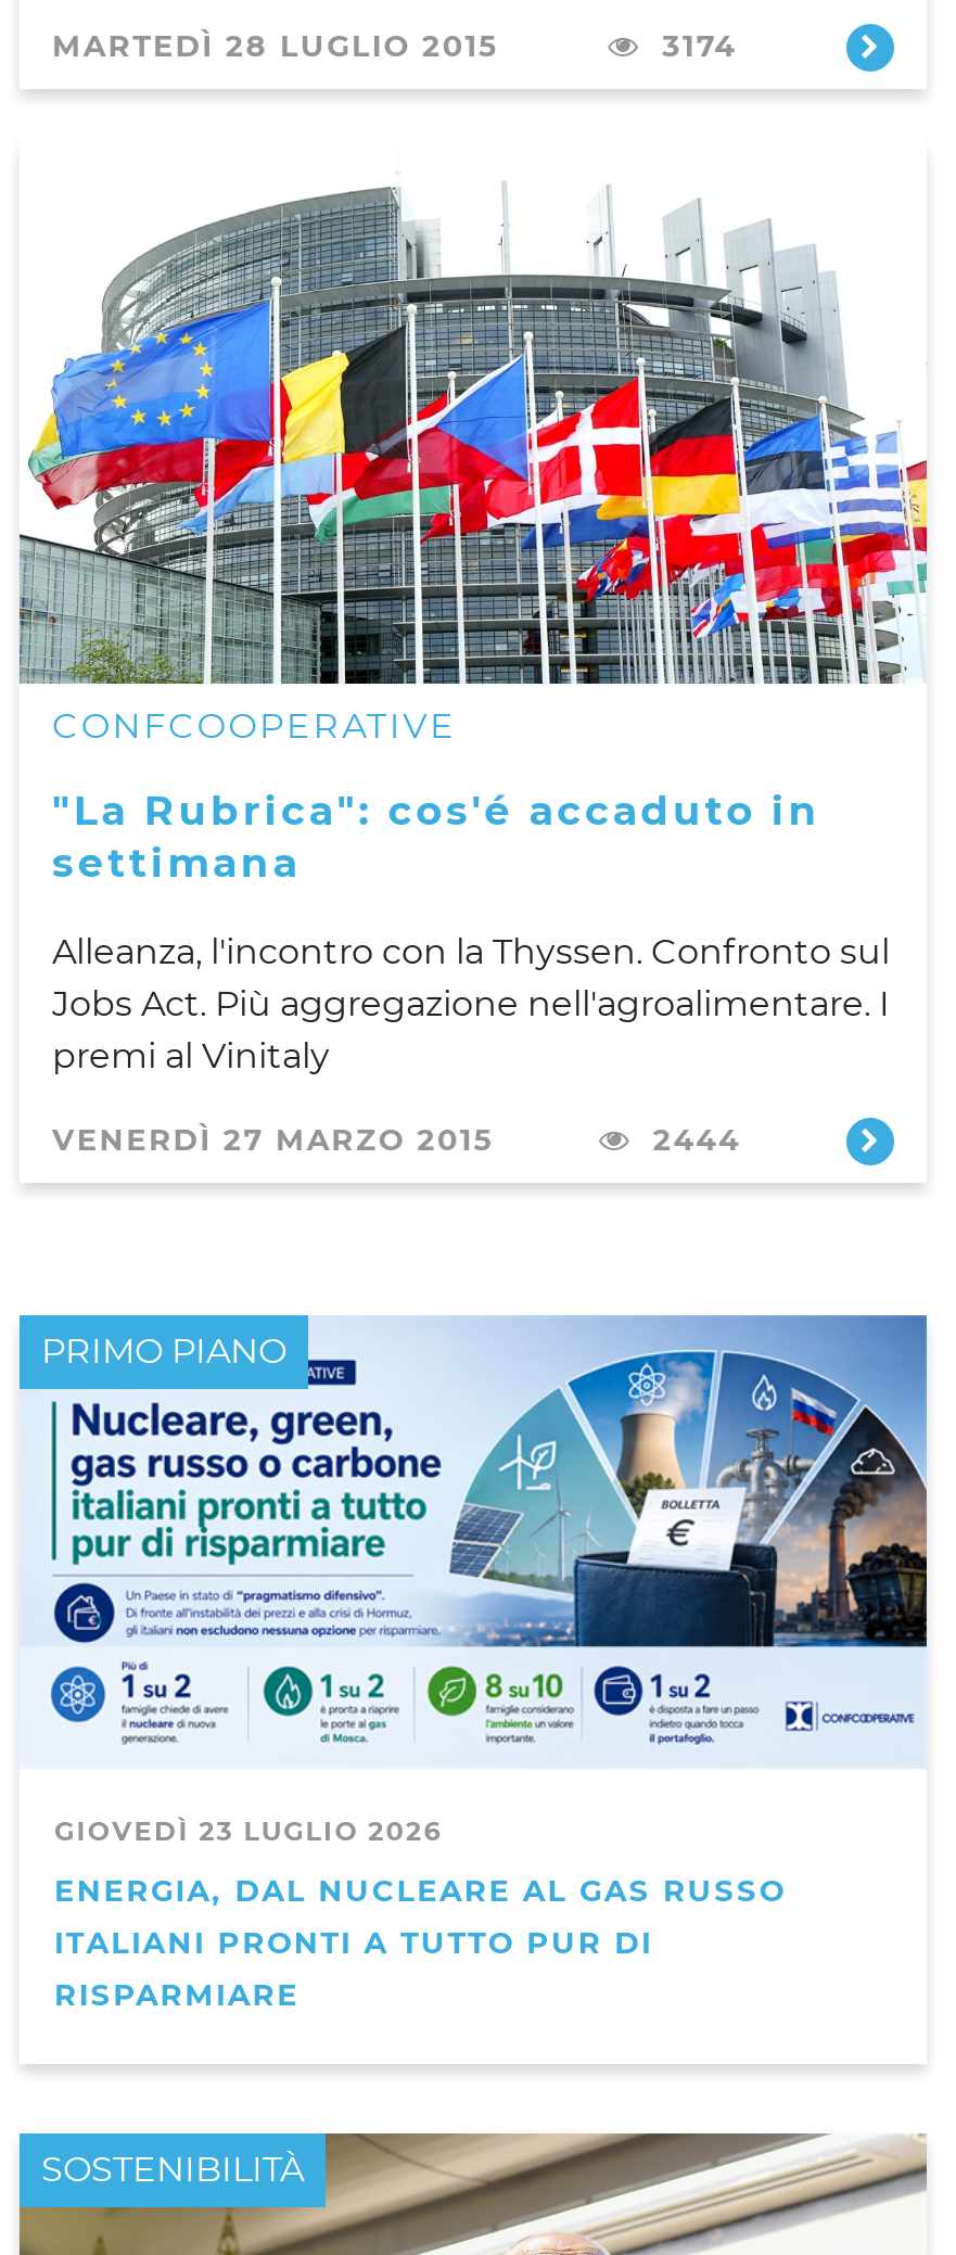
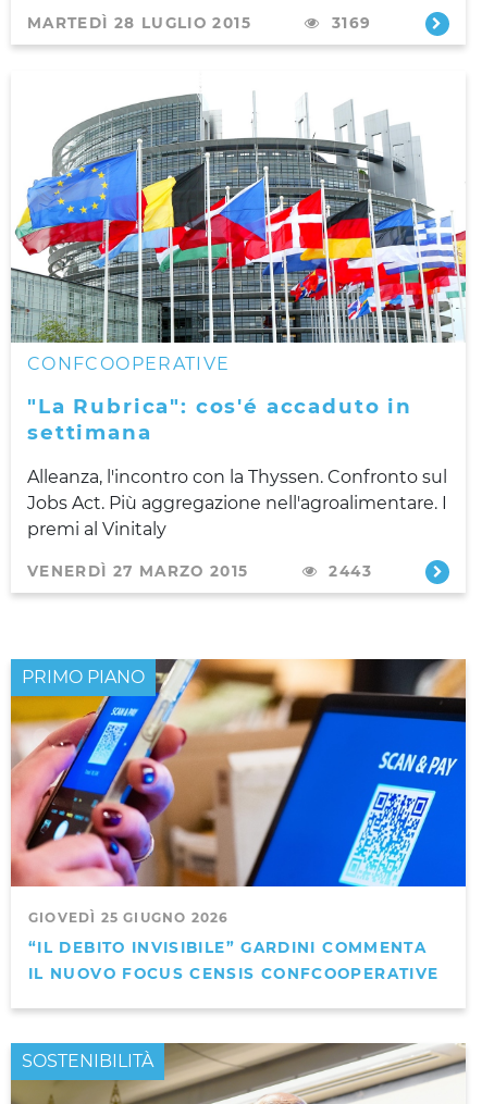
[650,28,737,63] 3174 -> [326,14,372,31] 3169
[642,1122,741,1156] 2444 -> [323,562,372,580] 2443
[20,1313,929,2011] [image] | GIOVEDÌ 23 LUGLIO 2026 | ENERGIA, DAL NUCLEARE AL GAS RUSSO | ITALIANI PRONTI A TUTTO PUR DI | RISPARMIARE -> [10,658,467,982] [image] | GIOVEDÌ 25 GIUGNO 2026 | “IL DEBITO INVISIBILE” GARDINI COMMENTA | IL NUOVO FOCUS CENSIS CONFCOOPERATIVE

